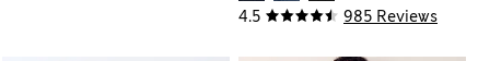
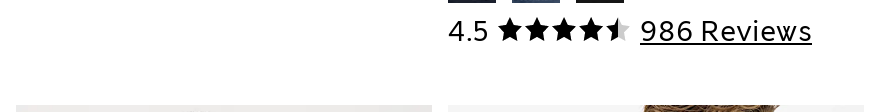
[343,7,438,27] 985 Reviews -> [640,13,812,49] 986 Reviews

